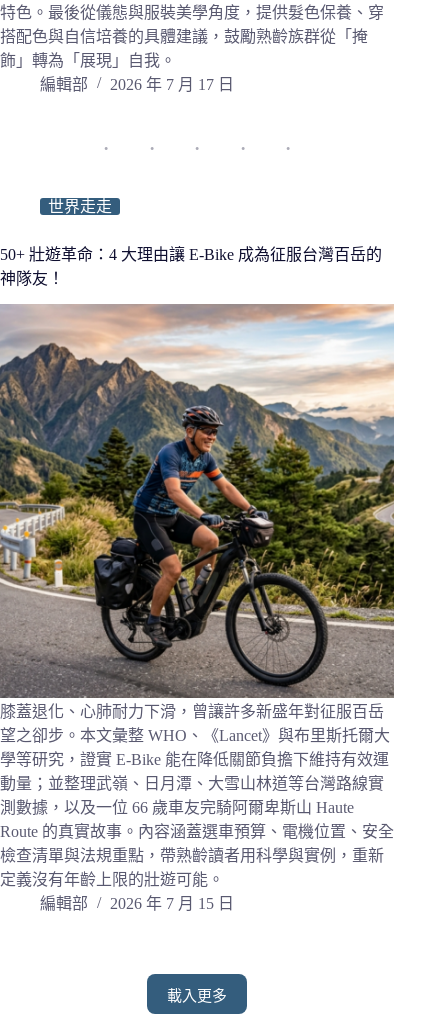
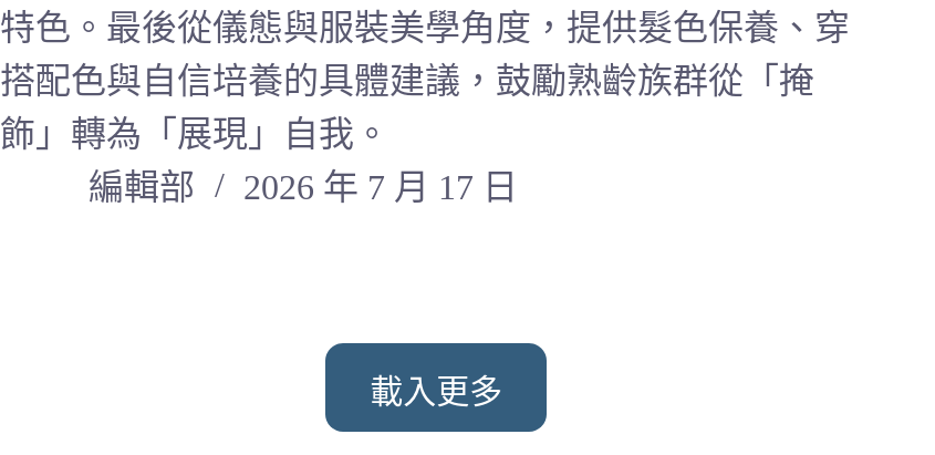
[0,198,382,287] 世界走走 | 50+ 壯遊革命：4 大理由讓 E-Bike 成為征服台灣百岳的 | 神隊友！ -> none
[0,303,395,912] [image] | 膝蓋退化、心肺耐力下滑，曾讓許多新盛年對征服百岳 | 望之卻步。本文彙整 WHO、《Lancet》與布里斯托爾大 | 學等研究，證實 E-Bike 能在降低關節負擔下維持有效運 | 動量；並整理武嶺、日月潭、大雪山林道等台灣路線實 | 測數據，以及一位 66 歲車友完騎阿爾卑斯山 Haute | Route 的真實故事。內容涵蓋選車預算、電機位置、安全 | 檢查清單與法規重點，帶熟齡讀者用科學與實例，重新 | 定義沒有年齡上限的壯遊可能。 | 編輯部 | 2026 年 7 月 15 日 -> none

